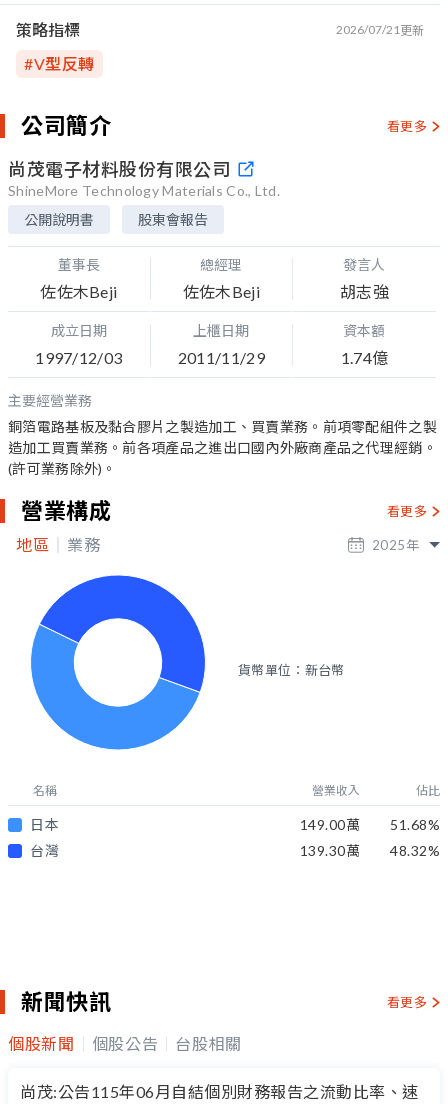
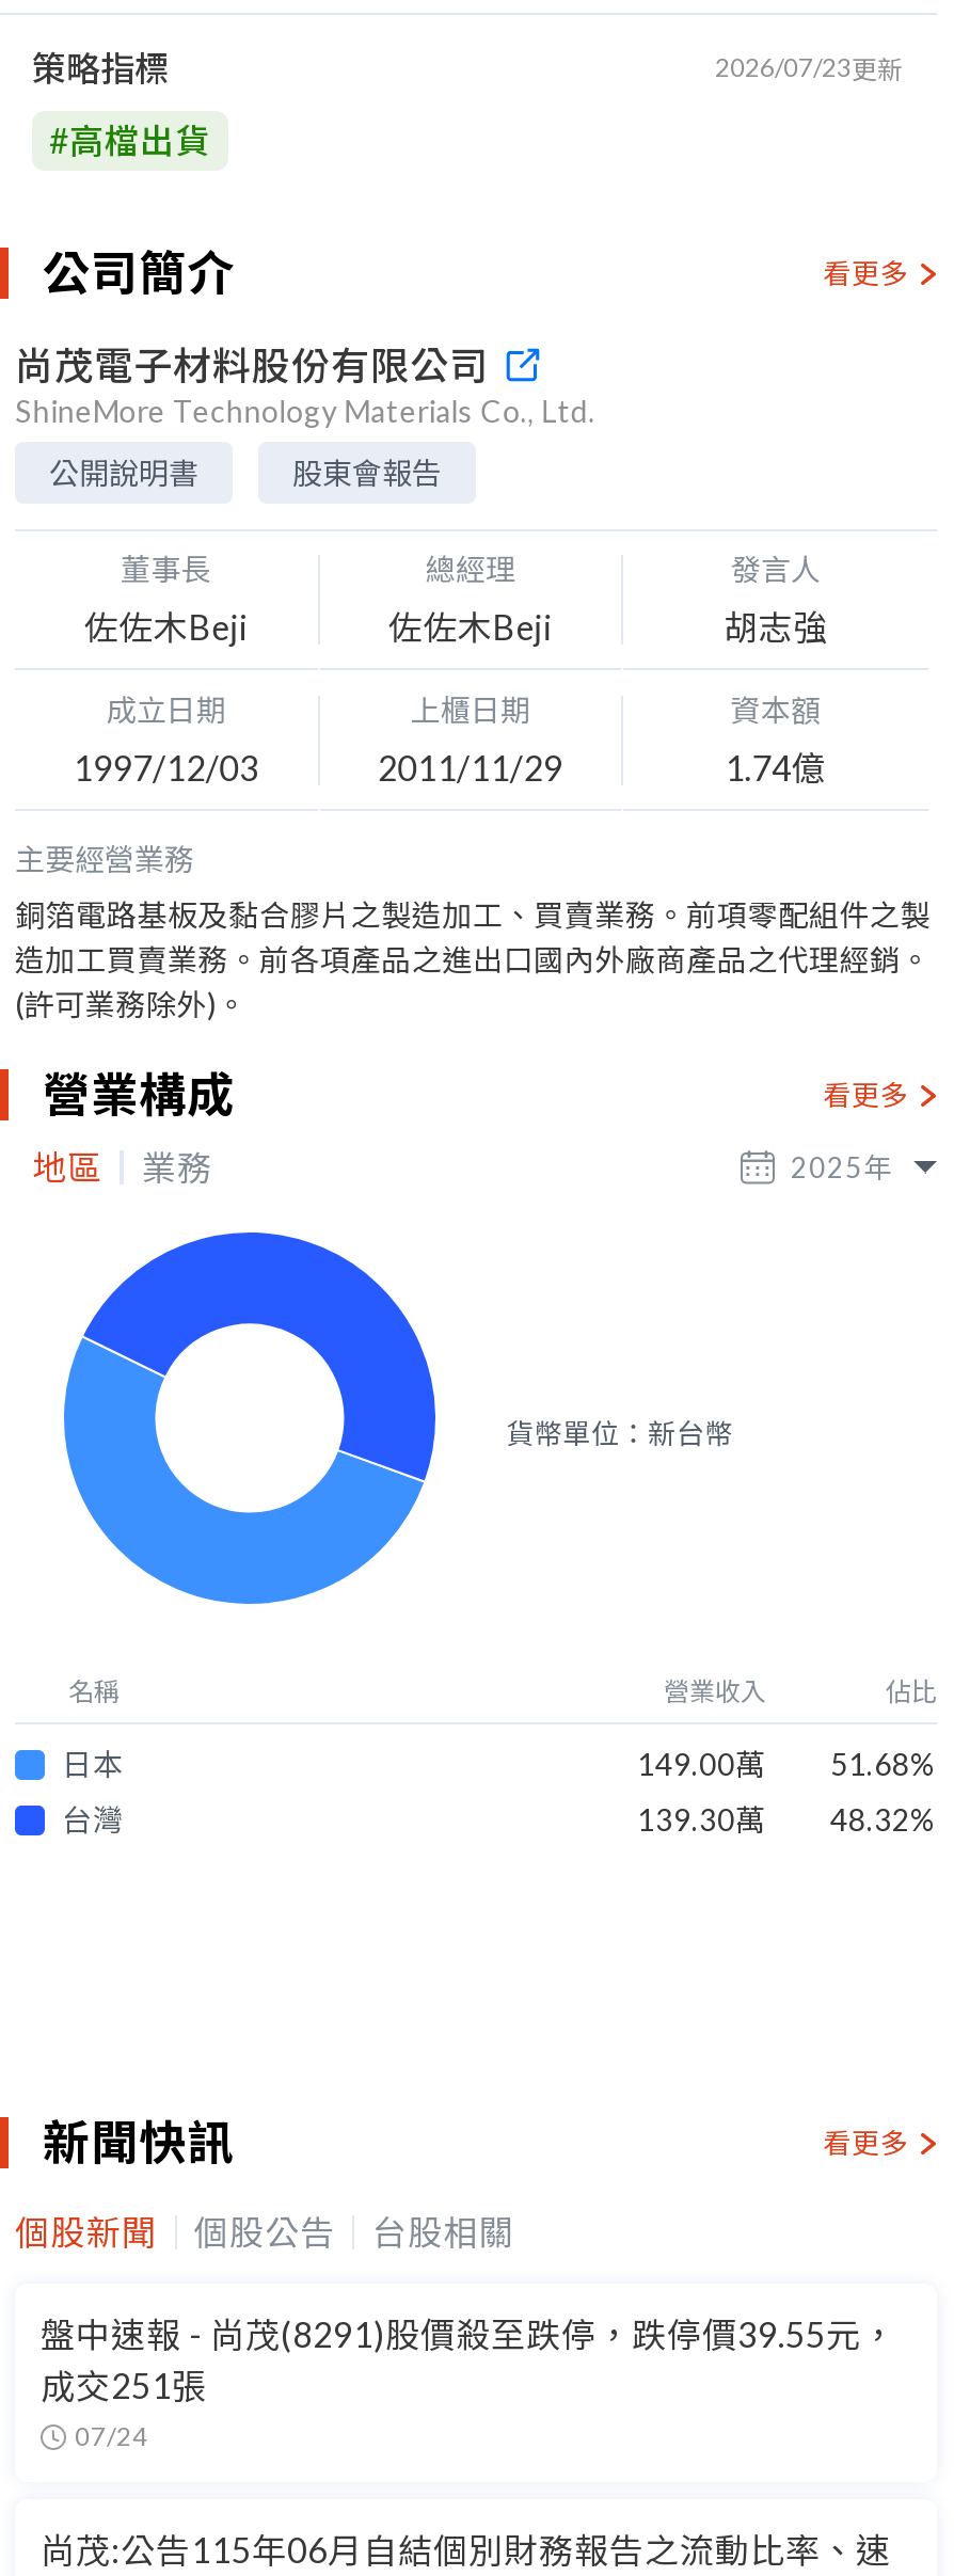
[336,22,424,38] 2026/07/21更新 -> [715,51,903,85] 2026/07/23更新
[24,54,94,73] #V型反轉 -> [49,120,210,160] #高檔出貨
none -> [41,2313,896,2452] 盤中速報 - 尚茂(8291)股價殺至跌停，跌停價39.55元， | 成交251張 | 07/24

